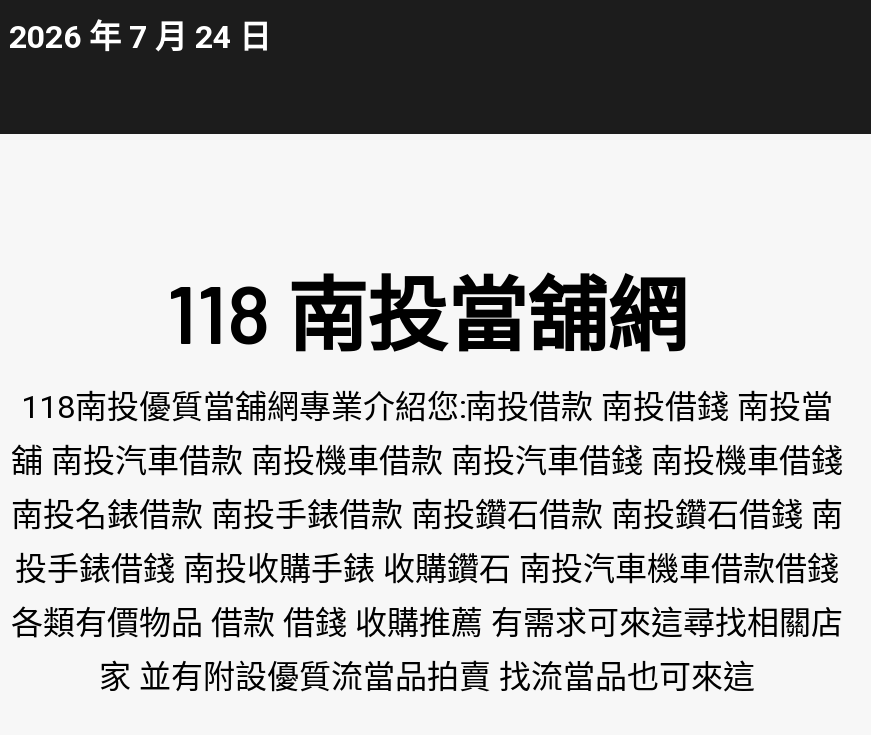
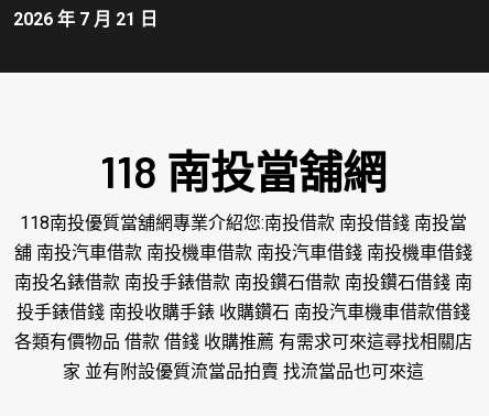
[9,19,271,57] 2026 年 7 月 24 日 -> [13,9,157,30] 2026 年 7 月 21 日

